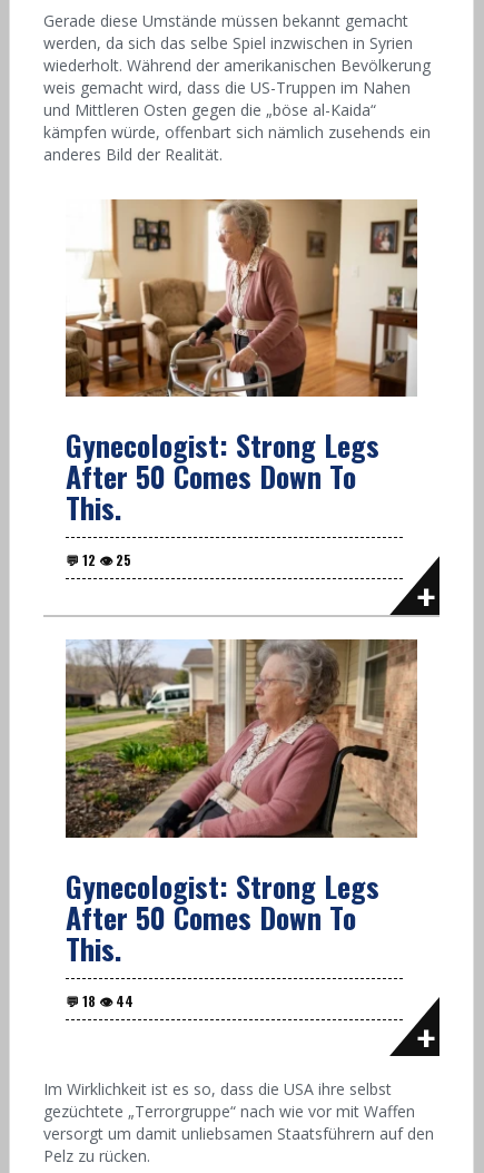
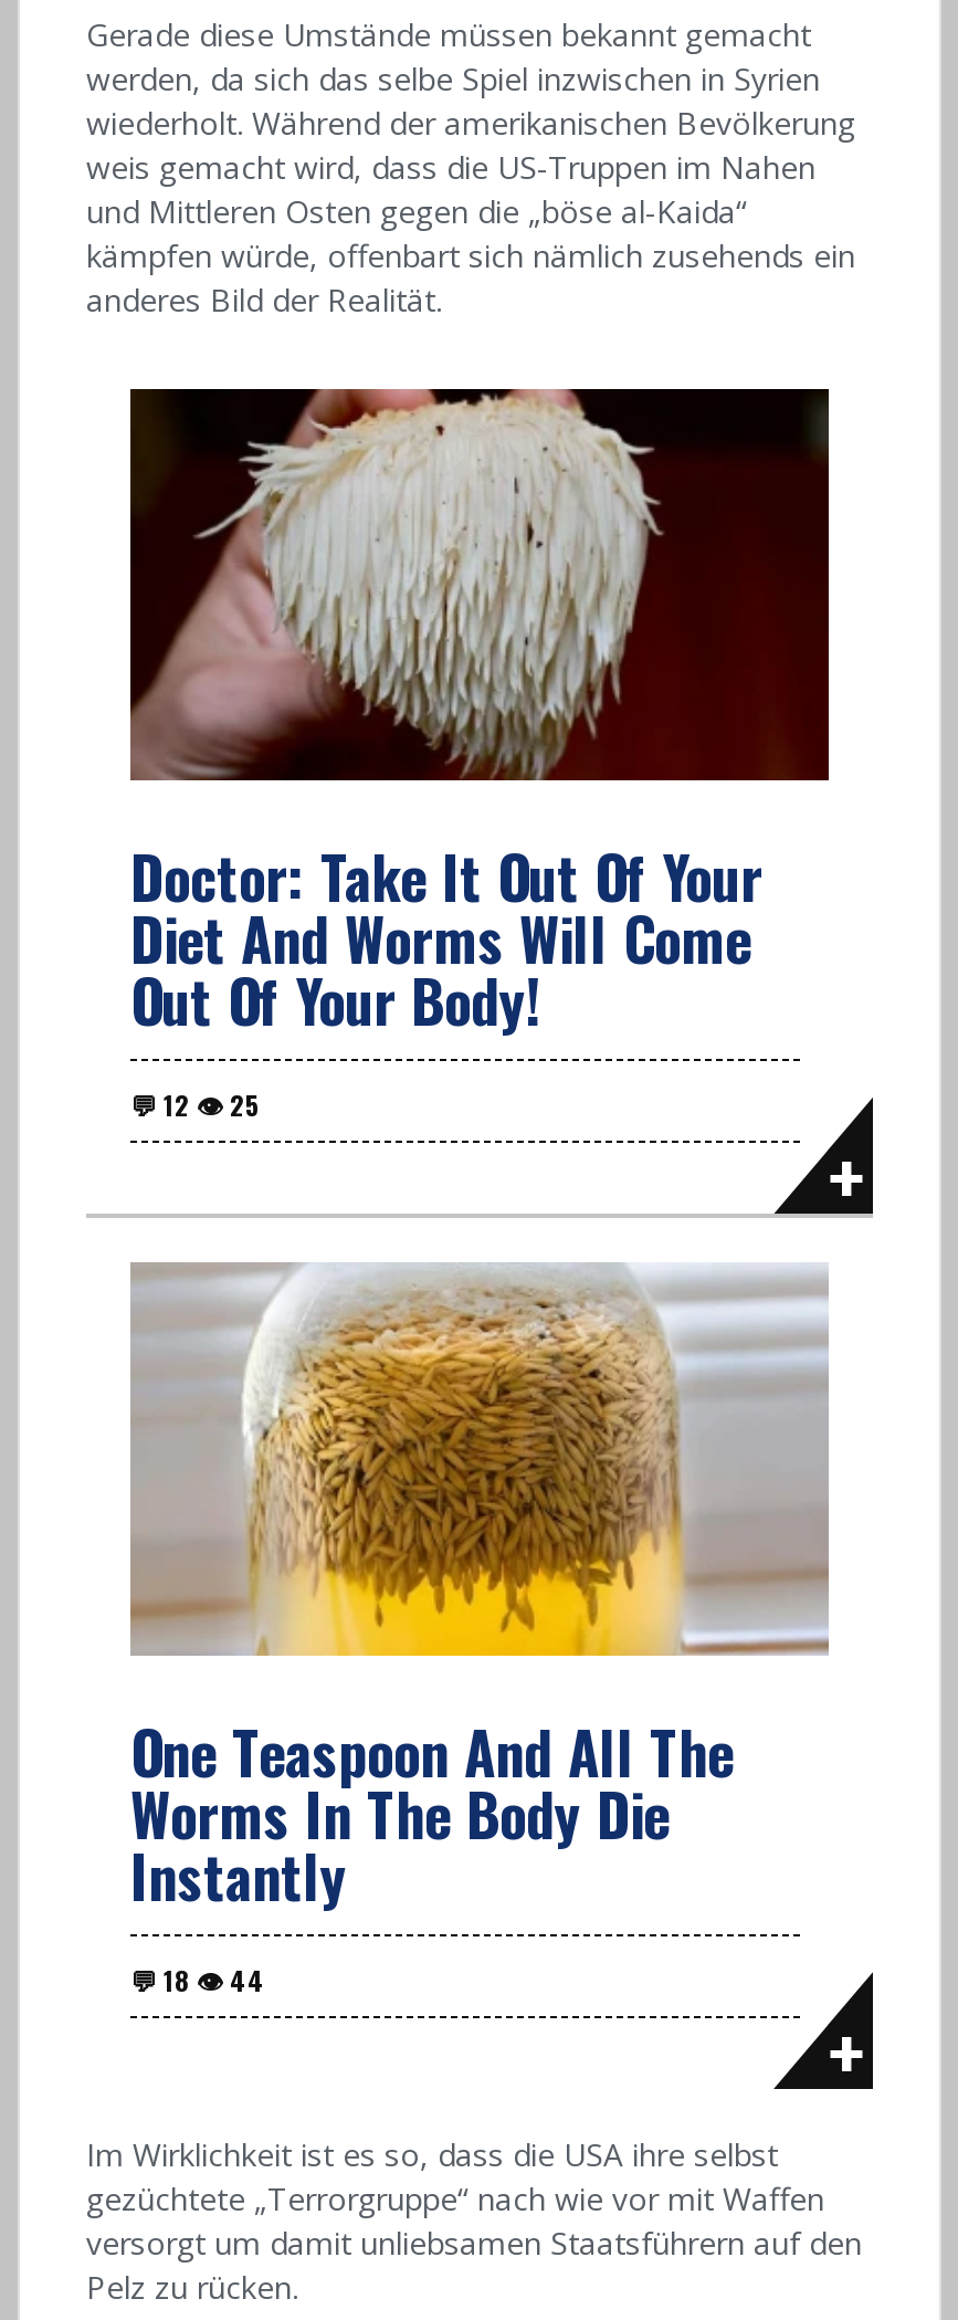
[65,198,418,529] [image] | Gynecologist: Strong Legs | After 50 Comes Down To | This. -> [128,387,831,1044] [image] | Doctor: Take It Out Of Your | Diet And Worms Will Come | Out Of Your Body!
[65,638,418,970] [image] | Gynecologist: Strong Legs | After 50 Comes Down To | This. -> [130,1262,829,1919] [image] | One Teaspoon And All The | Worms In The Body Die | Instantly

